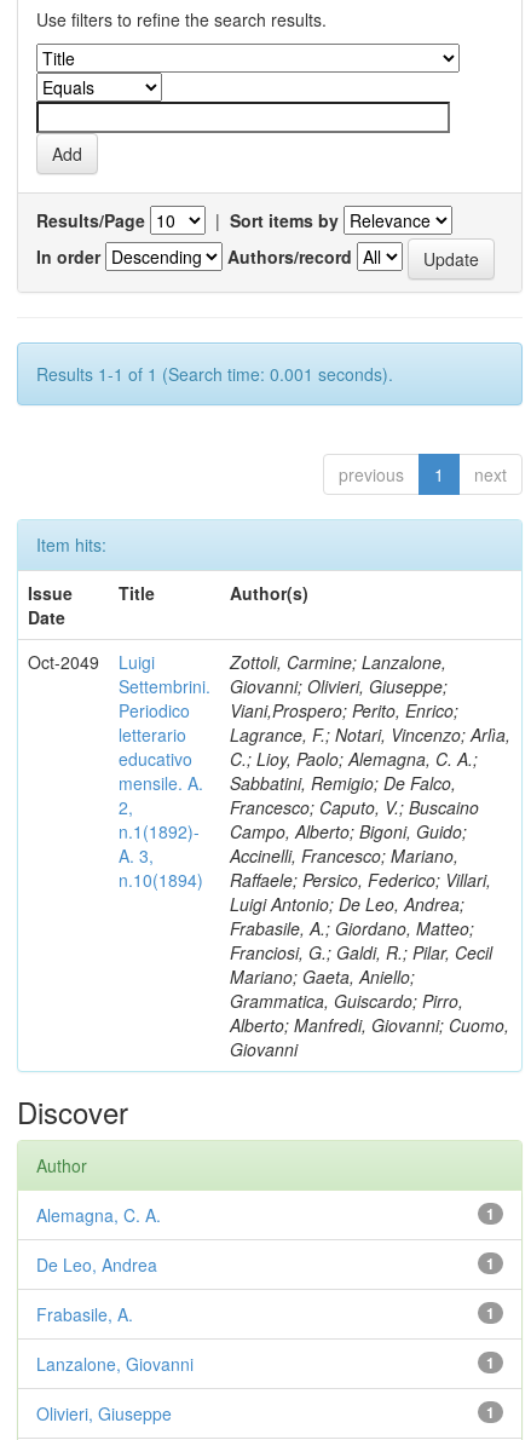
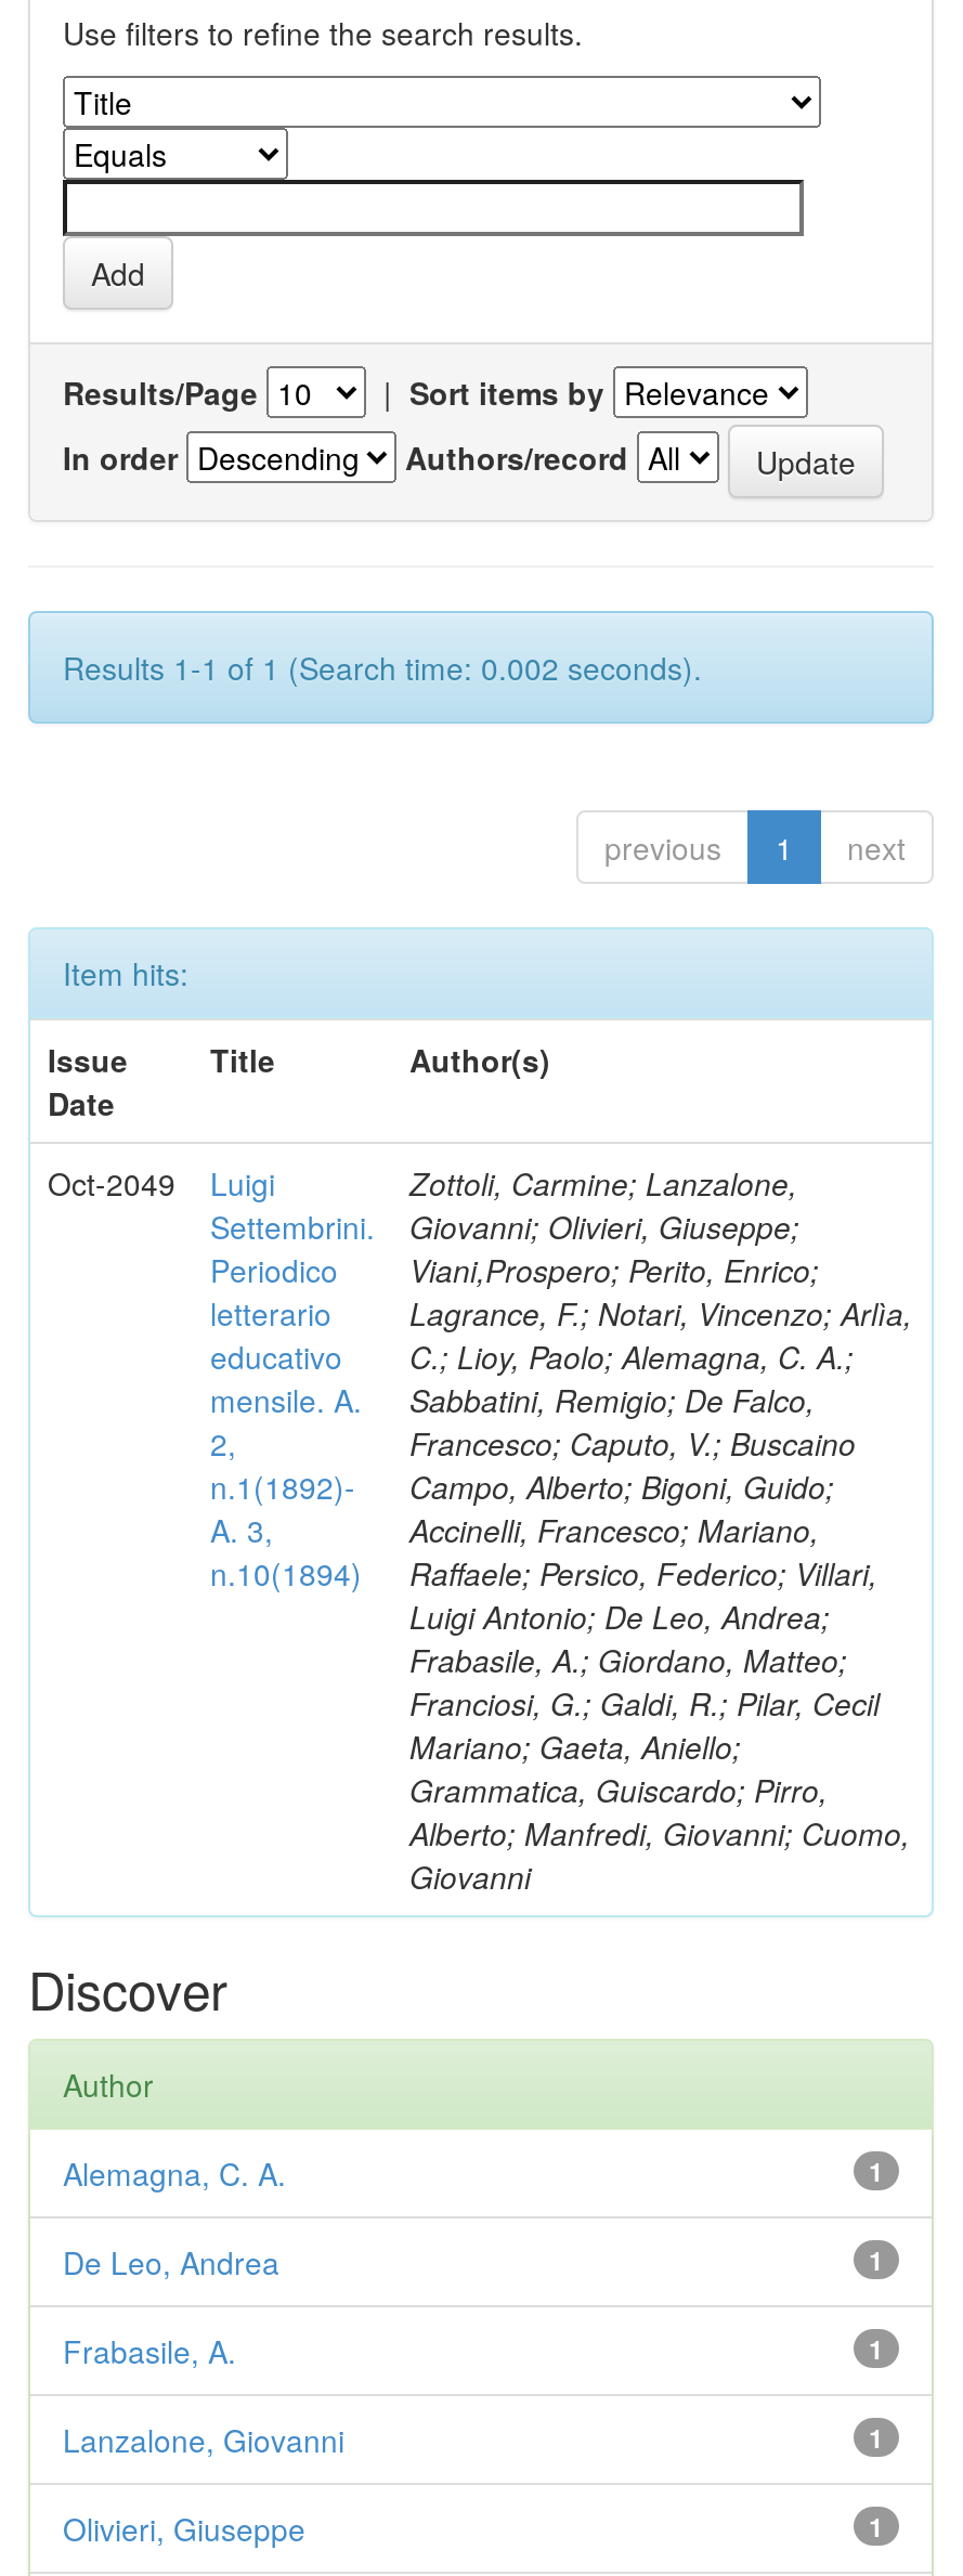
[36,362,393,386] Results 1-1 of 1 (Search time: 0.001 seconds). -> [63,646,702,689] Results 1-1 of 1 (Search time: 0.002 seconds).

